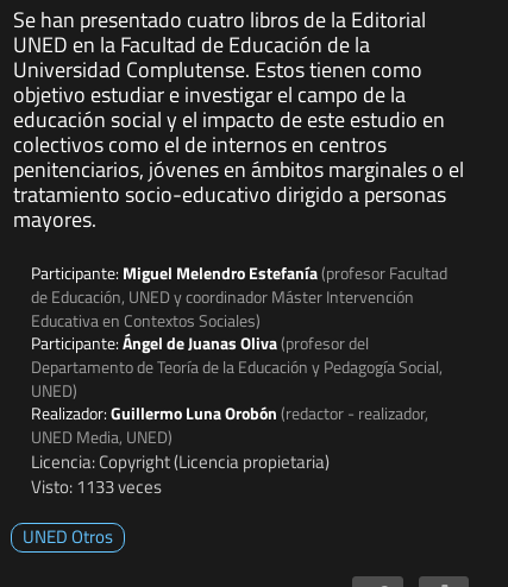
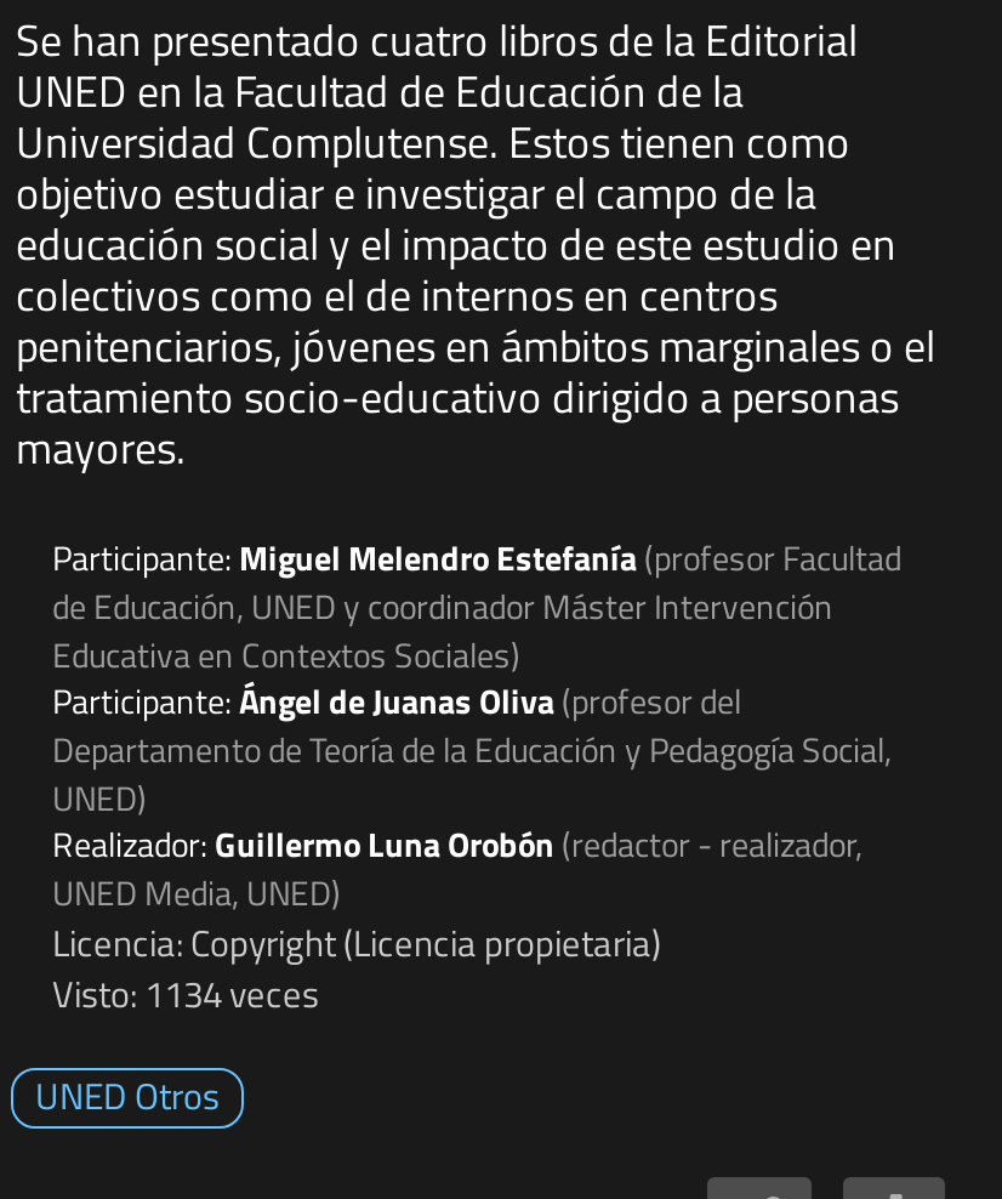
[31,473,162,500] Visto: 1133 veces -> [52,966,319,1022] Visto: 1134 veces

